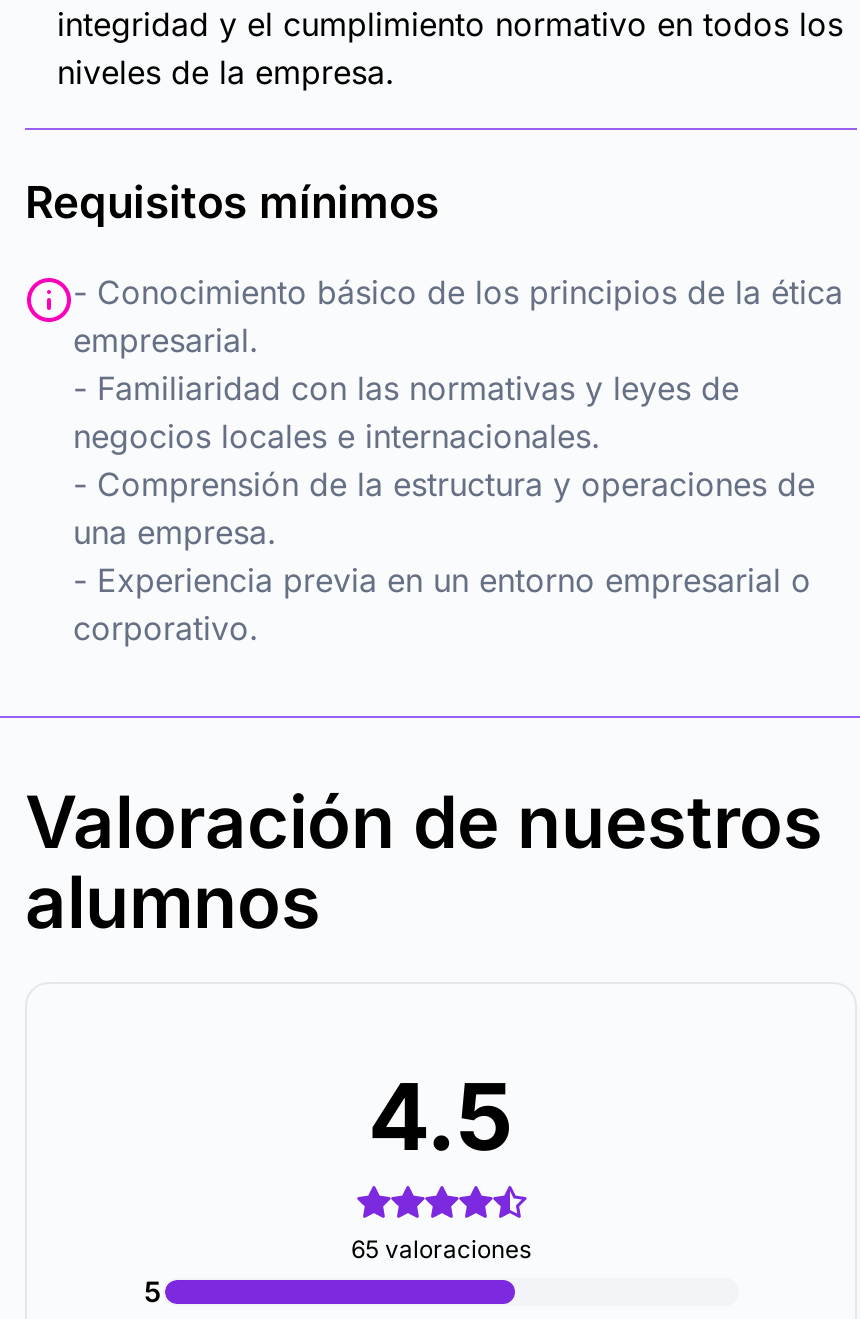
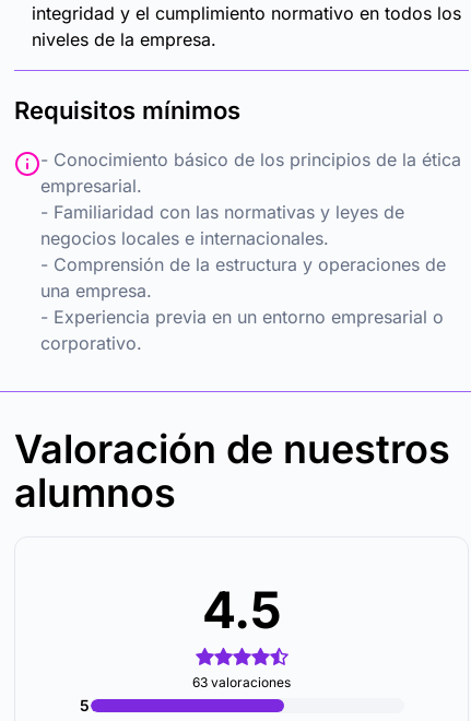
[351,1234,531,1264] 65 valoraciones -> [192,674,291,690] 63 valoraciones

